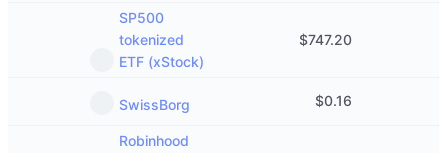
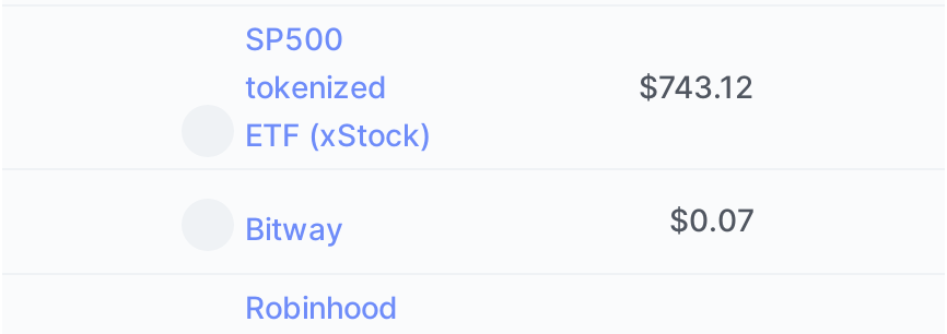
[299,31,352,48] $747.20 -> [639,68,755,105] $743.12
[119,92,352,113] SwissBorg | $0.16 -> [245,201,755,247] Bitway | $0.07

